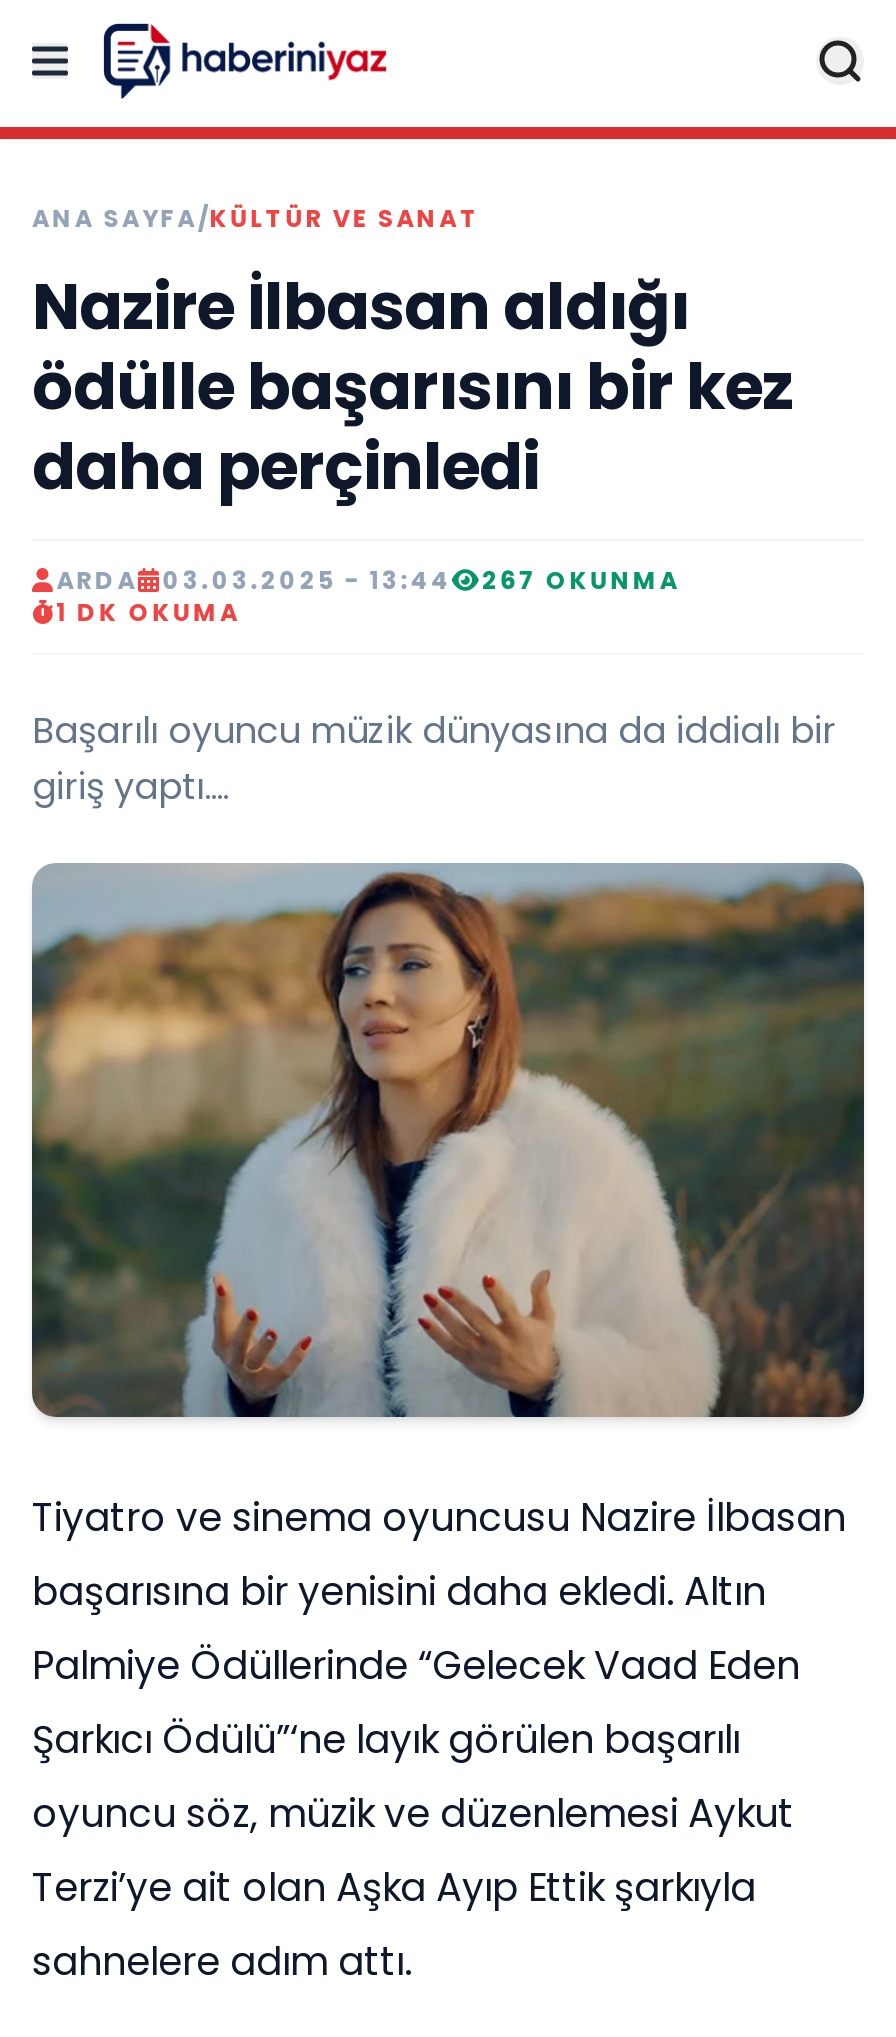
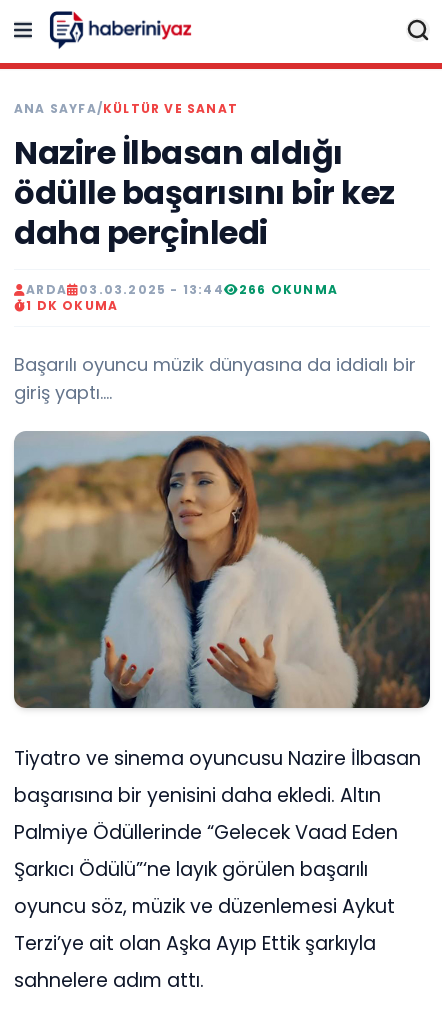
[56,563,680,597] ARDA 03.03.2025 - 13:44 267 OKUNMA -> [26,281,338,298] ARDA 03.03.2025 - 13:44 266 OKUNMA

